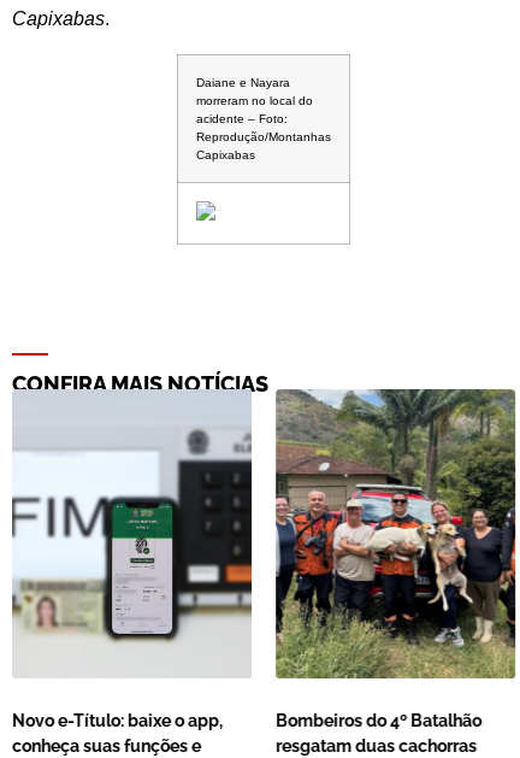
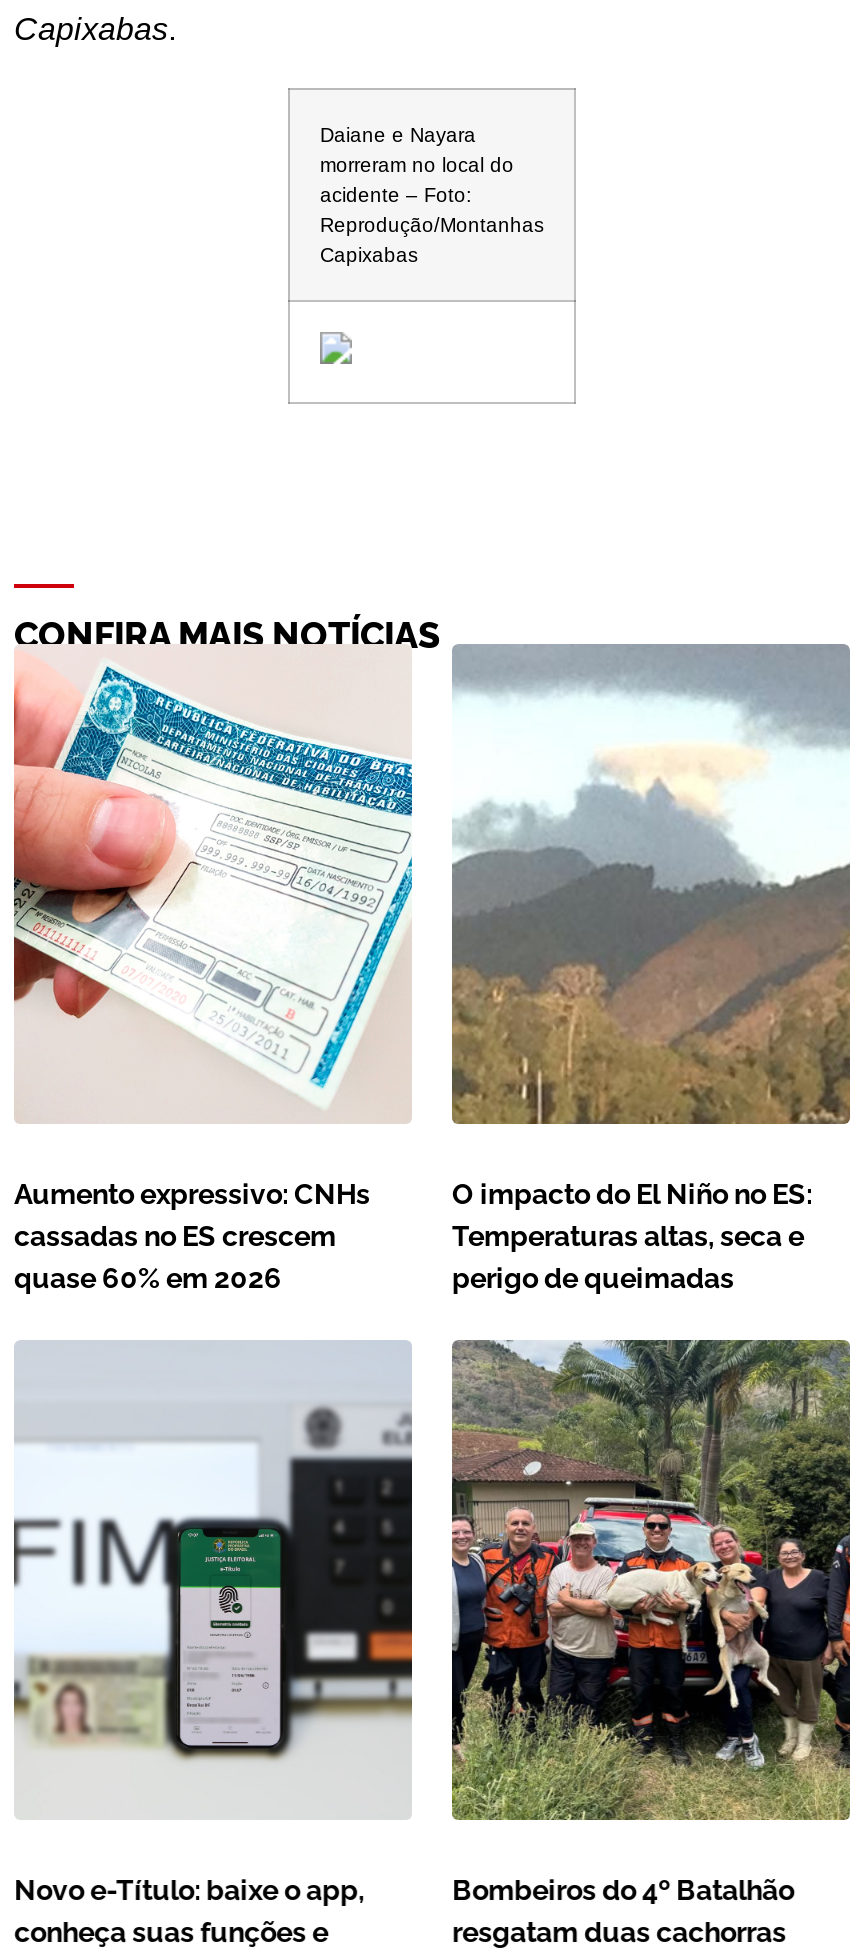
none -> [12,660,414,1088] [image]
none -> [14,1178,370,1294] Aumento expressivo: CNHs | cassadas no ES crescem | quase 60% em 2026
none -> [450,644,852,1294] [image] | O impacto do El Niño no ES: | Temperaturas altas, seca e | perigo de queimadas

